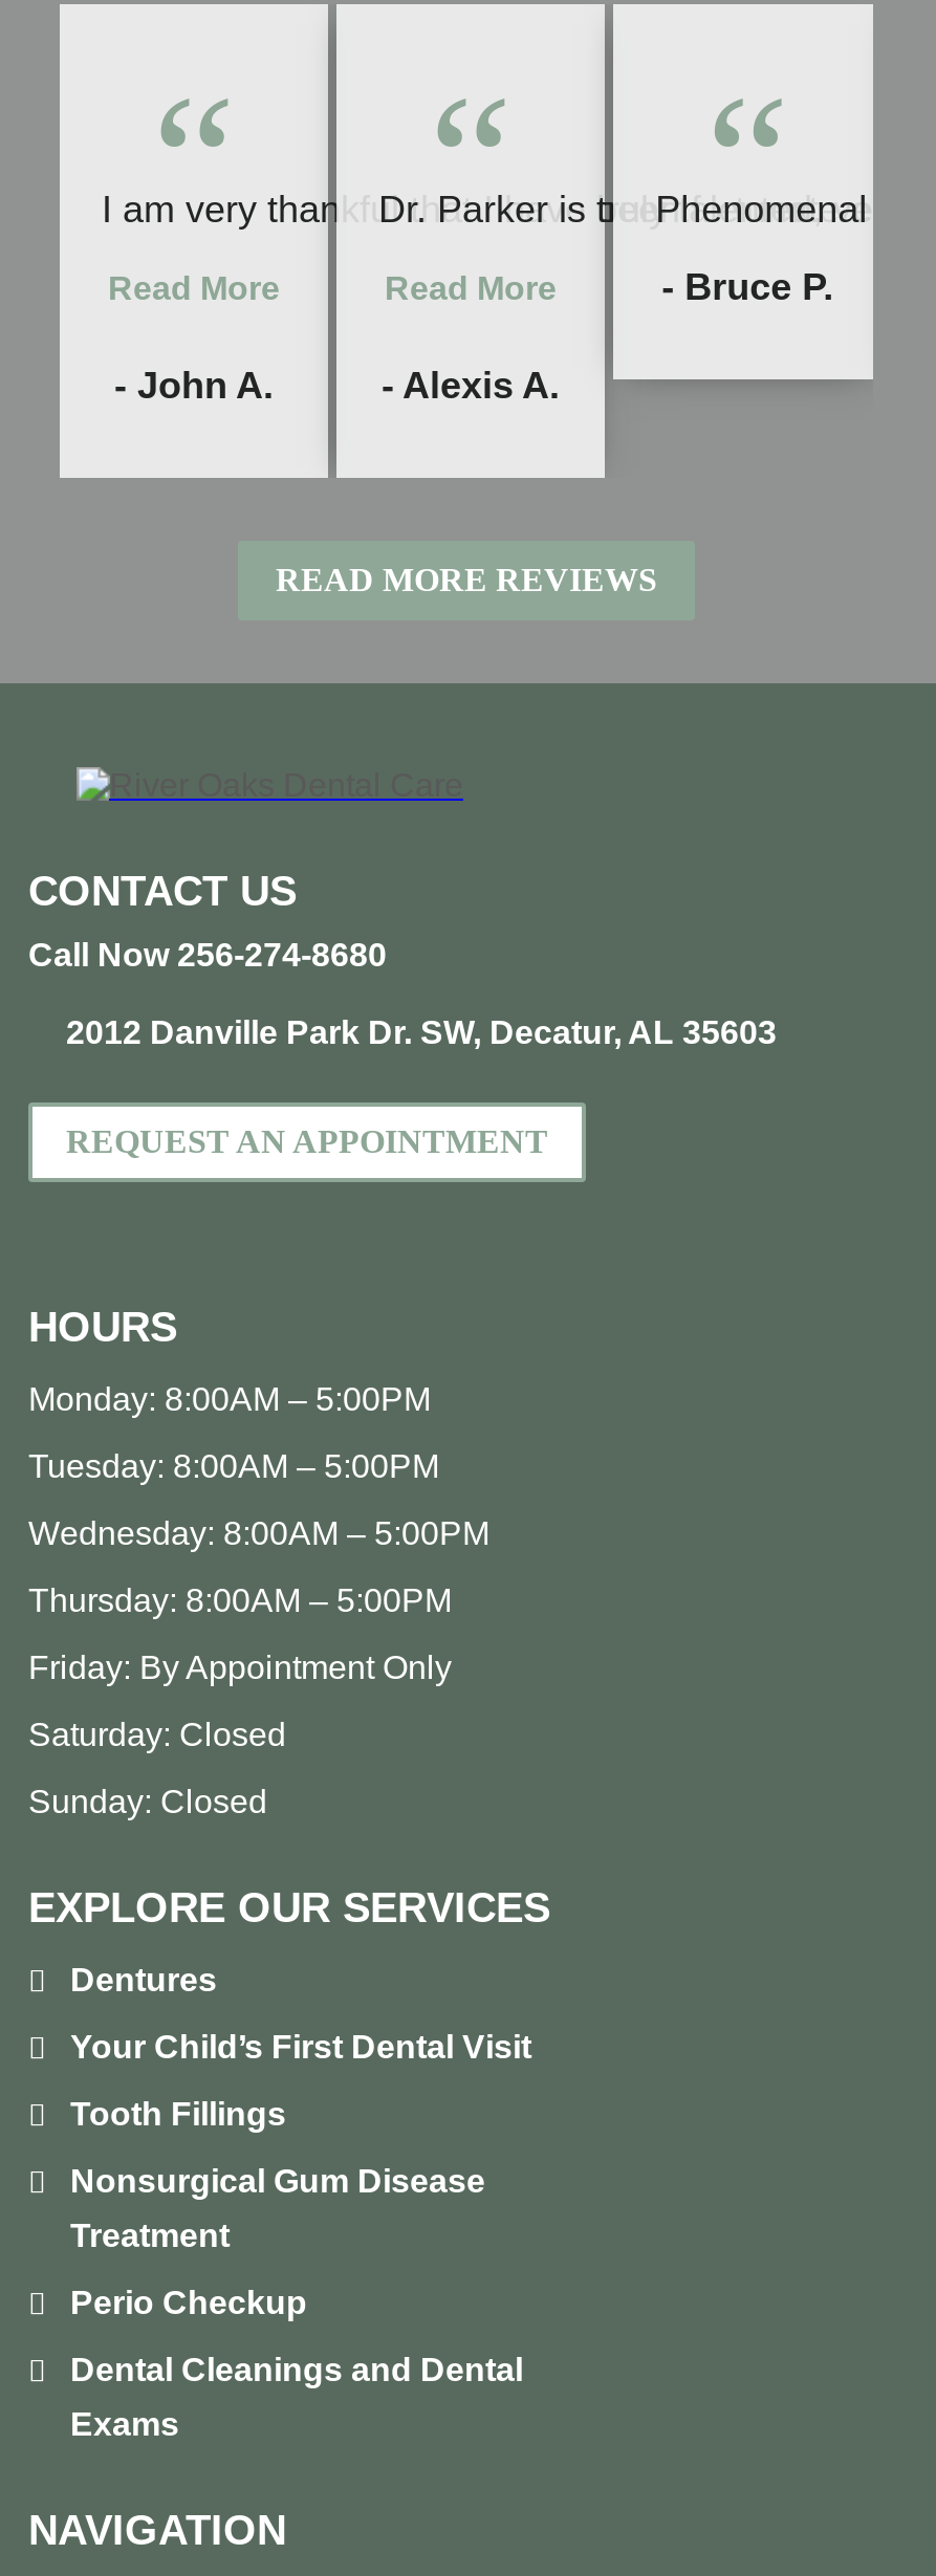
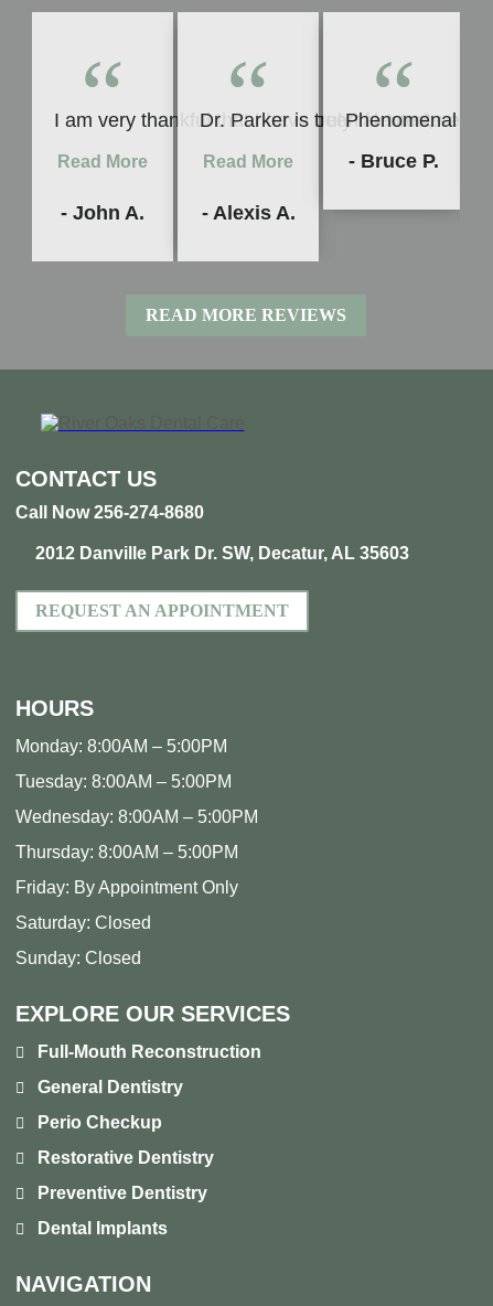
[70,1962,531,2254] Dentures | Your Child’s First Dental Visit | Tooth Fillings | Nonsurgical Gum Disease | Treatment -> [37,1043,261,1097] Full-Mouth Reconstruction | General Dentistry
moved [70,2285,307,2321] -> [37,1113,162,1132]: Perio Checkup
[70,2352,523,2442] Dental Cleanings and Dental | Exams -> [37,1149,214,1238] Restorative Dentistry | Preventive Dentistry | Dental Implants

